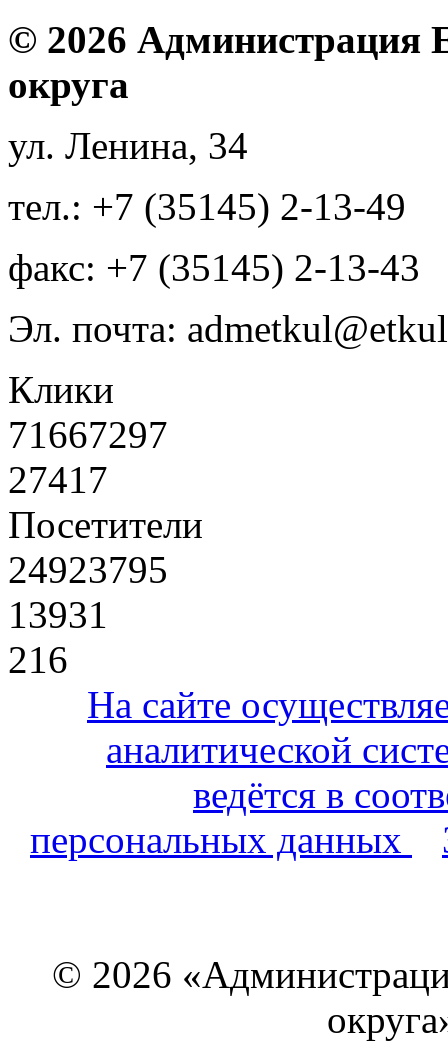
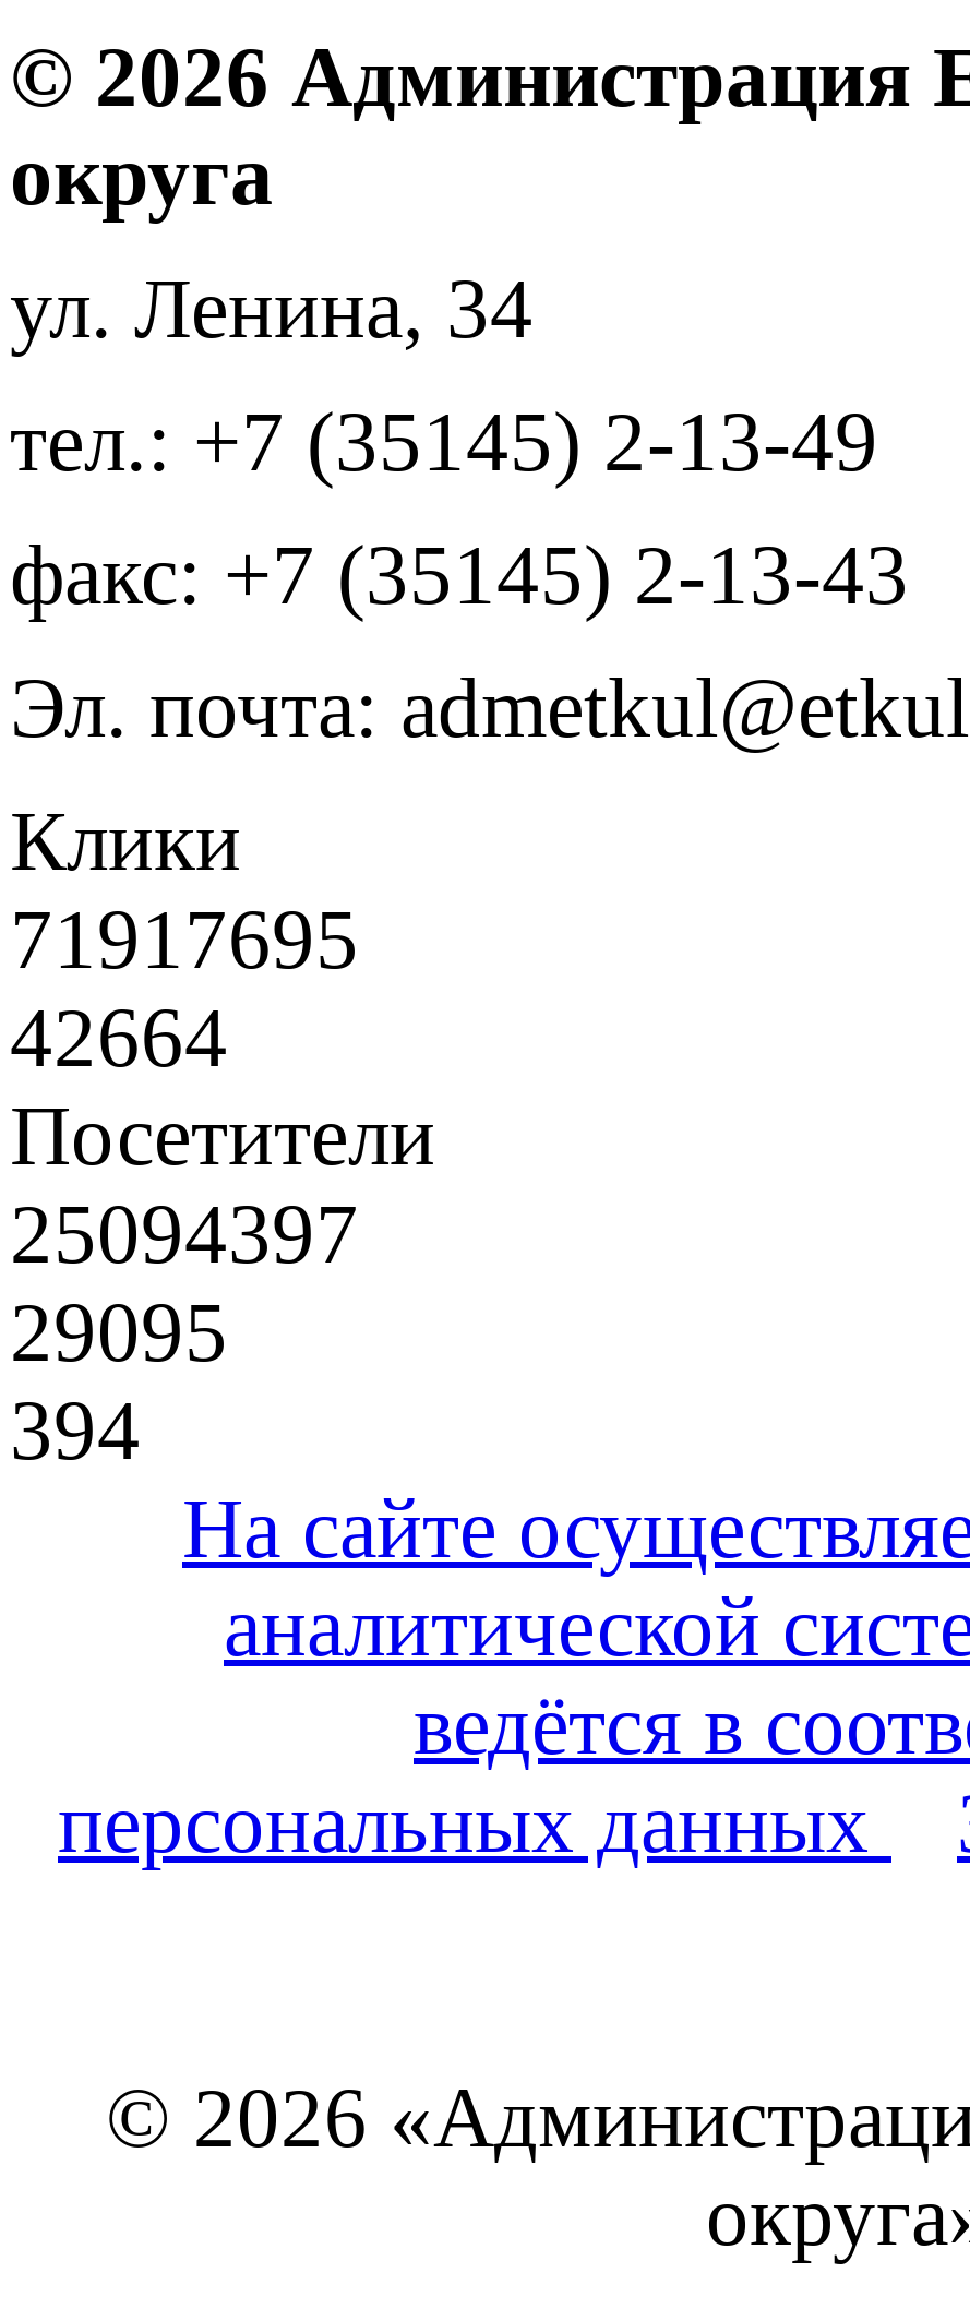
[8,413,168,456] 71667297 -> [10,892,359,985] 71917695
[8,458,108,501] 27417 -> [10,990,228,1084] 42664
[8,548,168,591] 24923795 -> [10,1186,359,1280] 25094397
[8,593,108,636] 13931 -> [10,1284,228,1378] 29095
[8,638,68,681] 216 -> [10,1383,141,1476] 394

